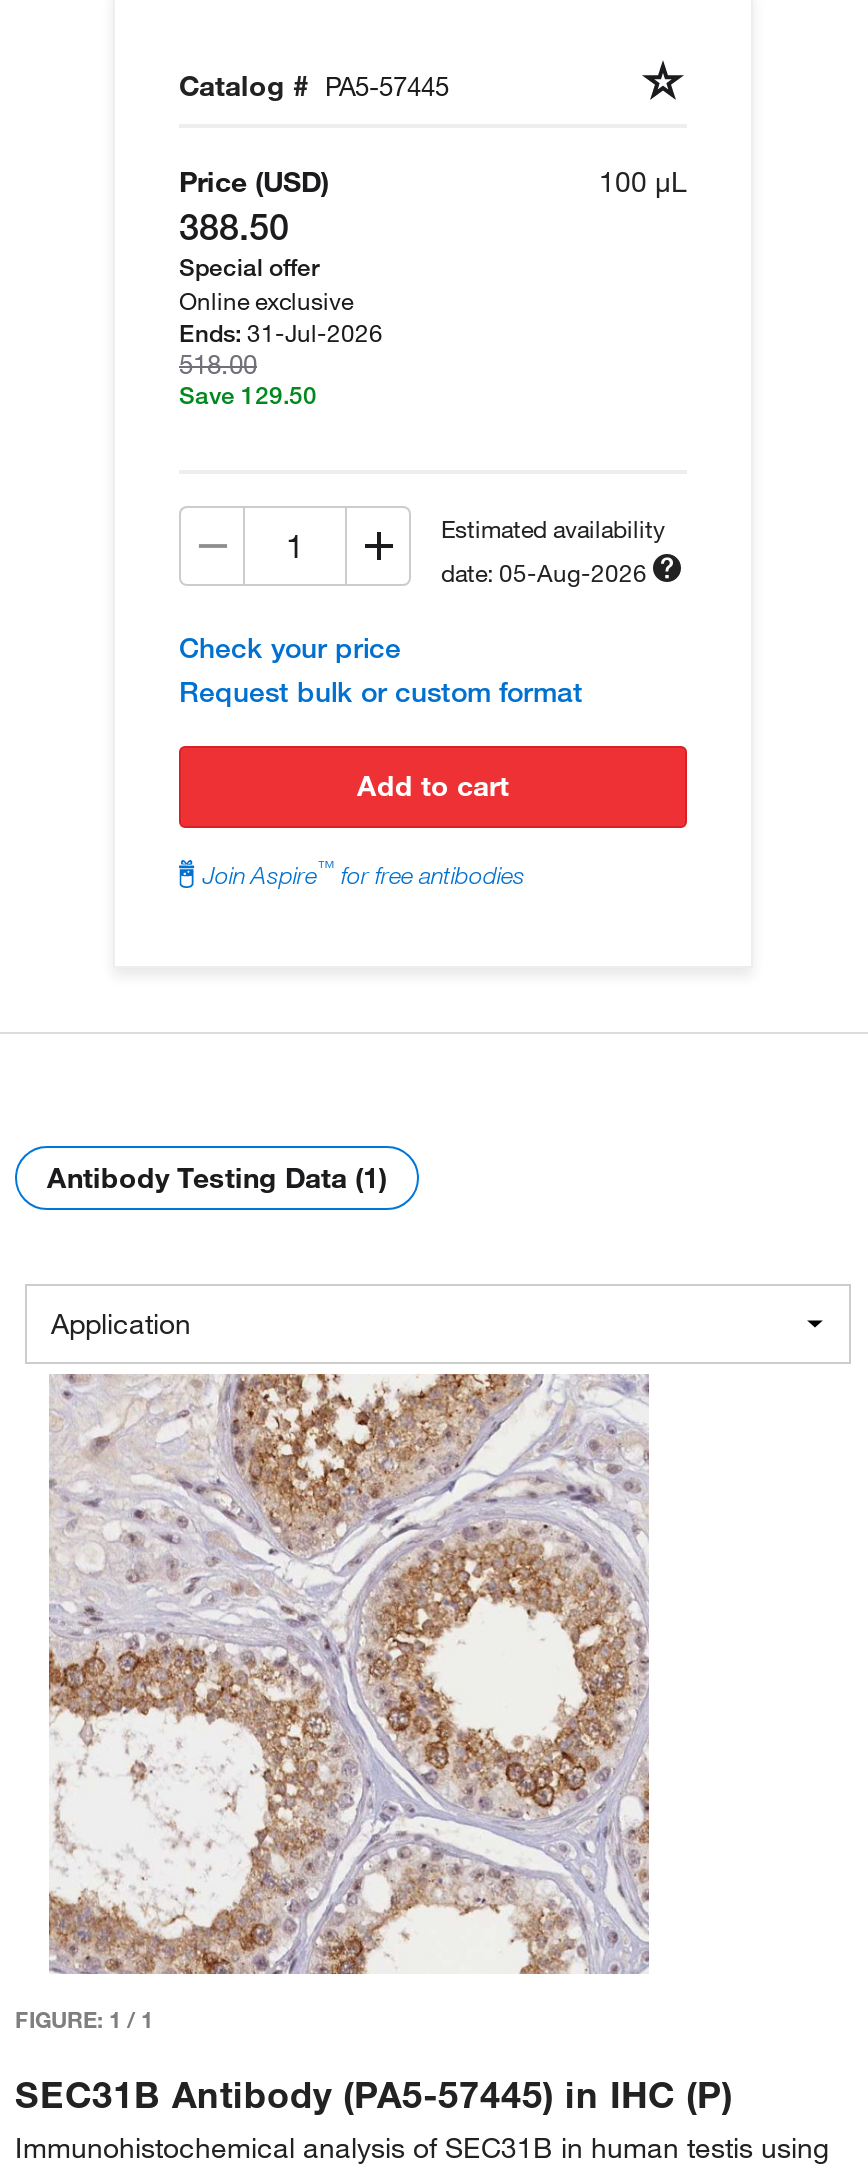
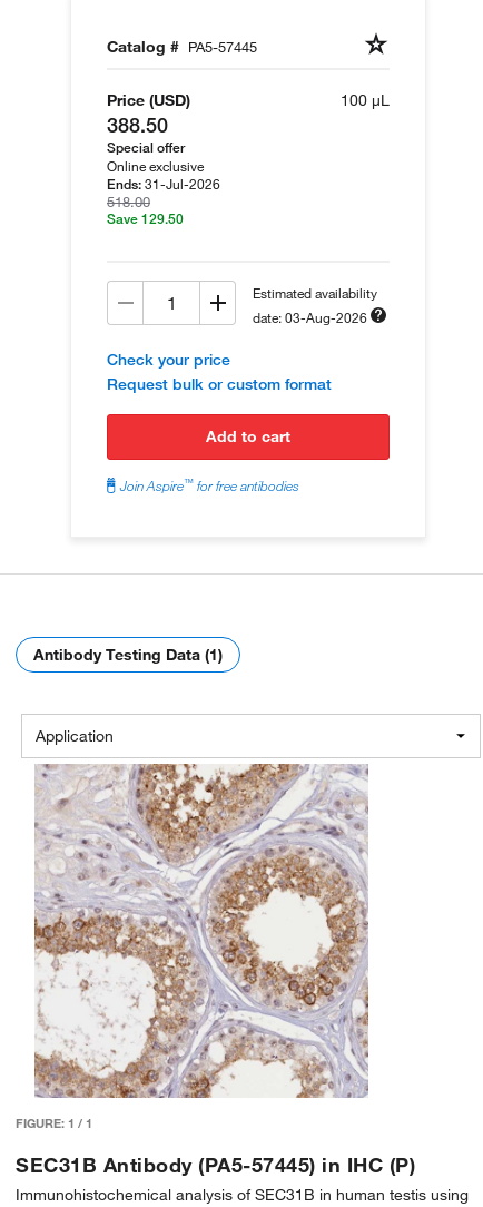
[441,556,647,588] date: 05-Aug-2026 -> [253,308,367,326] date: 03-Aug-2026

